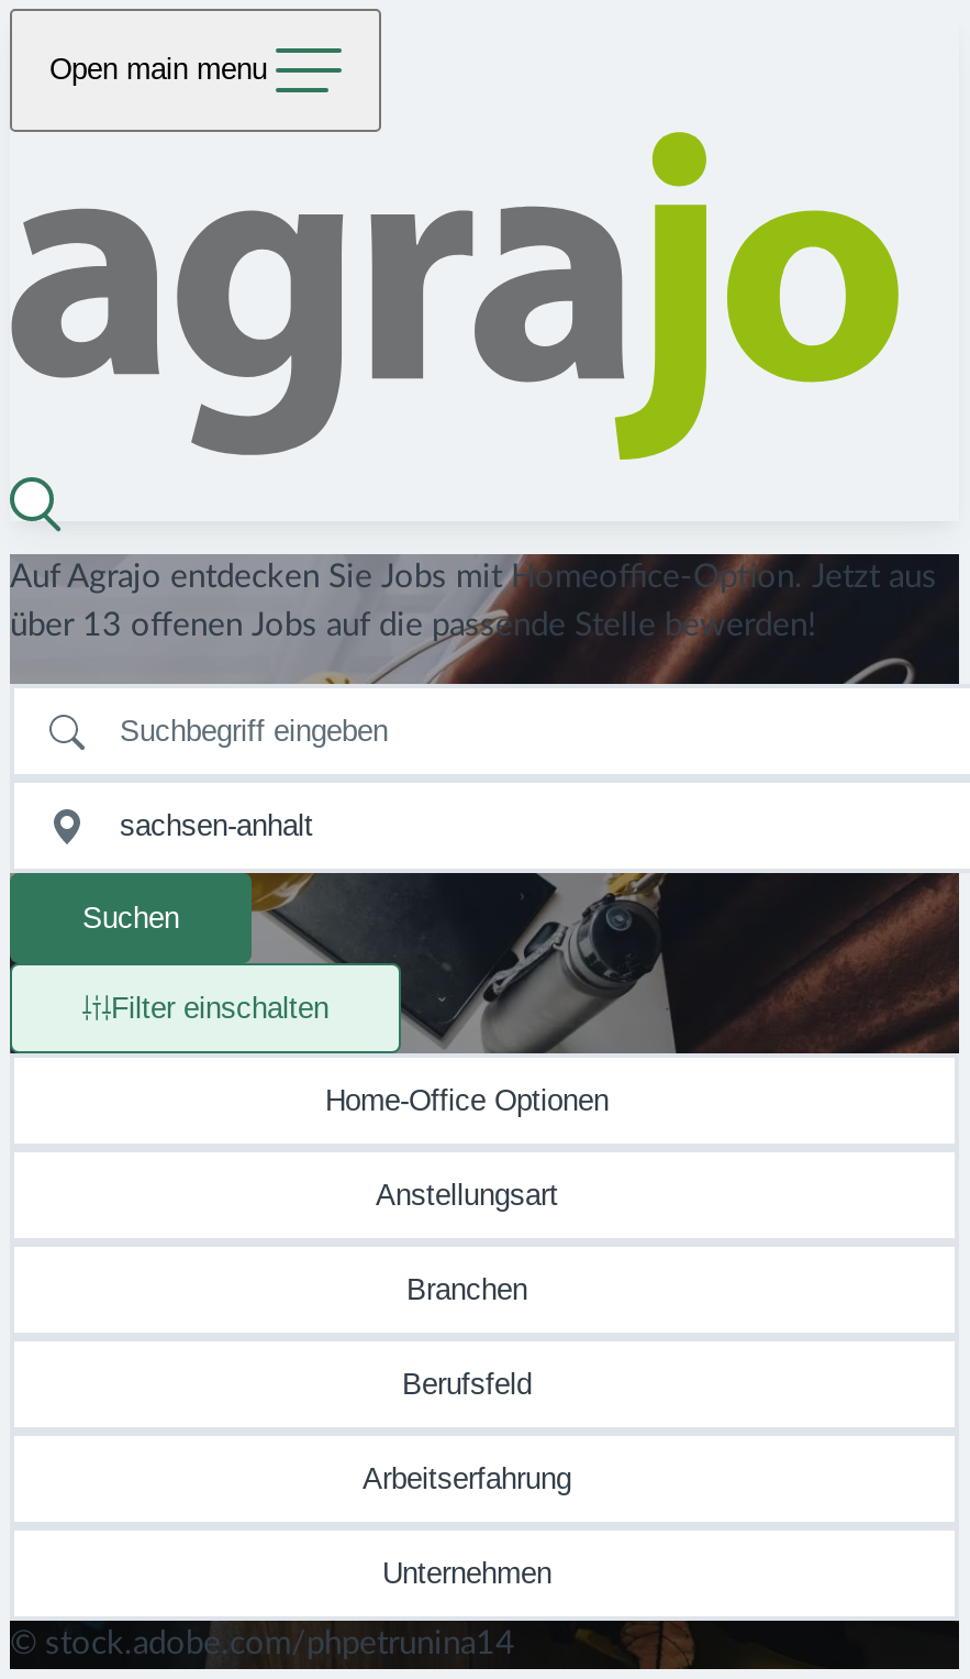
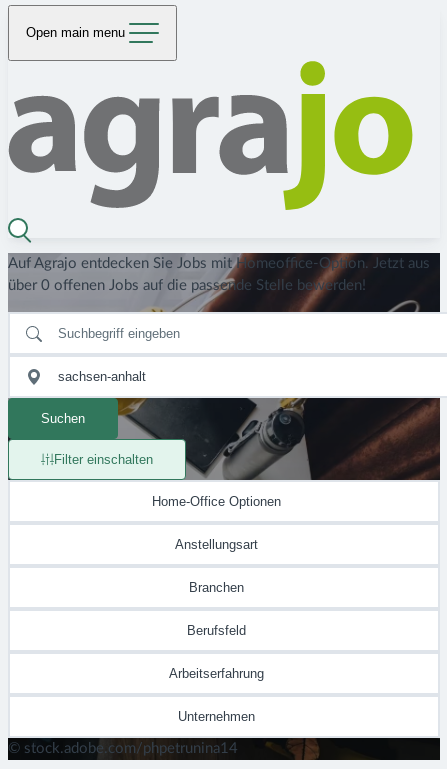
[10,609,816,642] über 13 offenen Jobs auf die passende Stelle bewerden! -> [8,278,366,293] über 0 offenen Jobs auf die passende Stelle bewerden!

